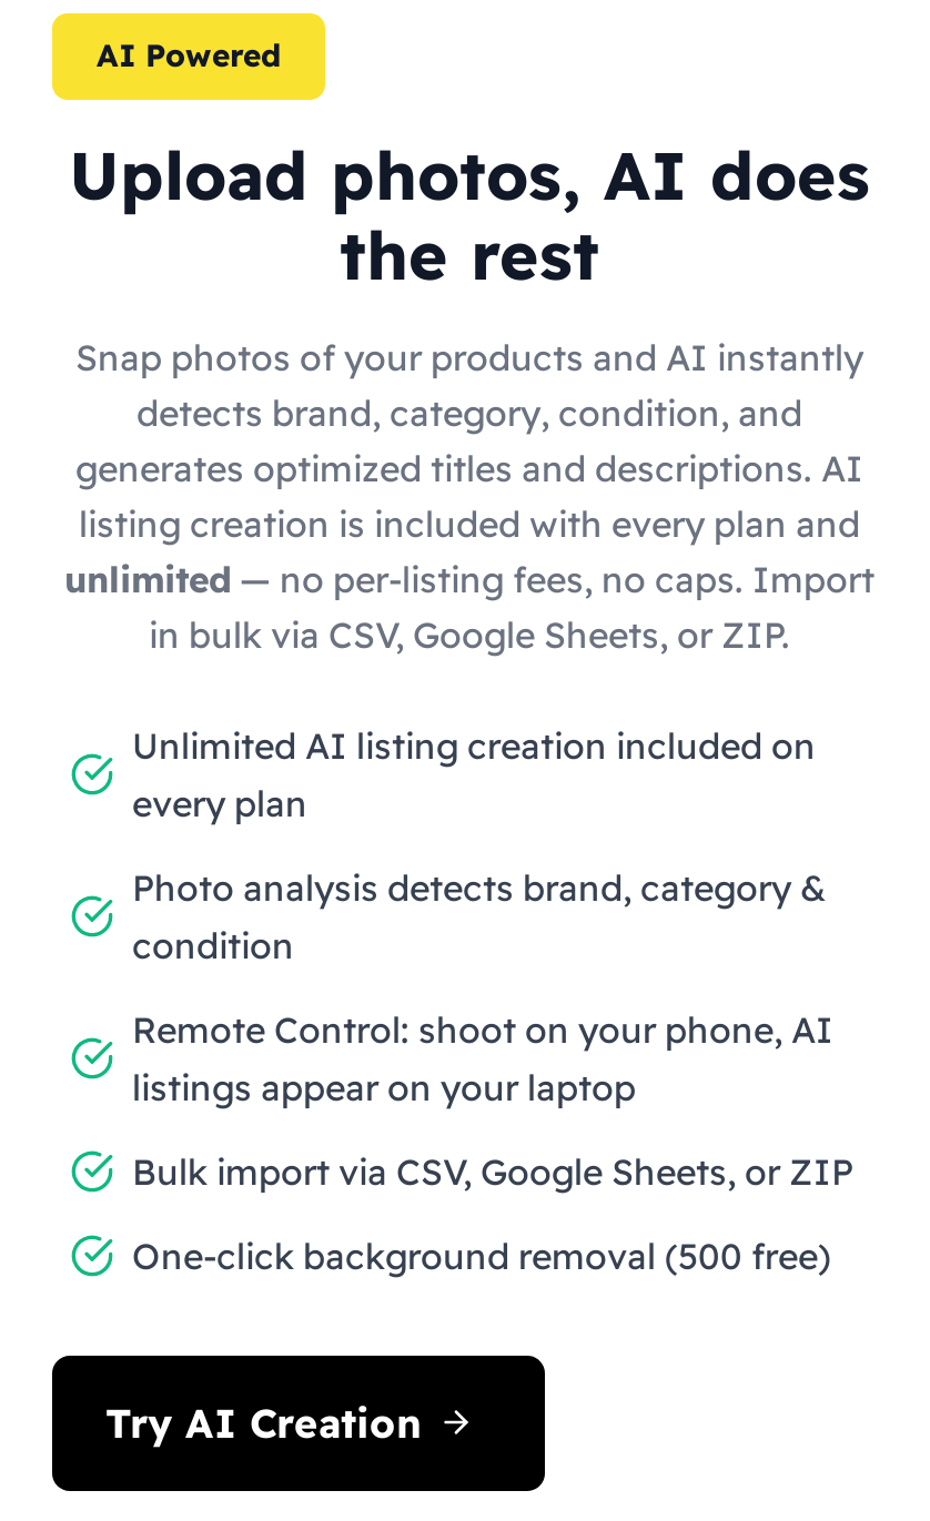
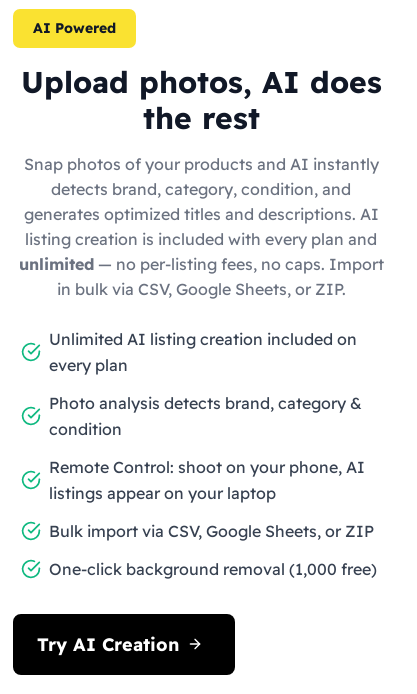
[132,1233,831,1278] One-click background removal (500 free) -> [49,559,377,579] One-click background removal (1,000 free)

